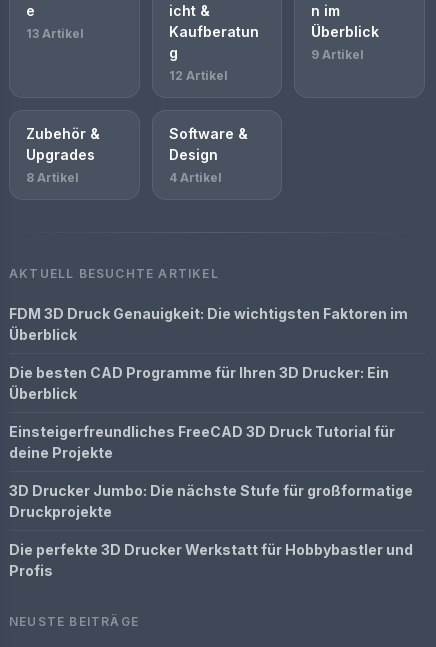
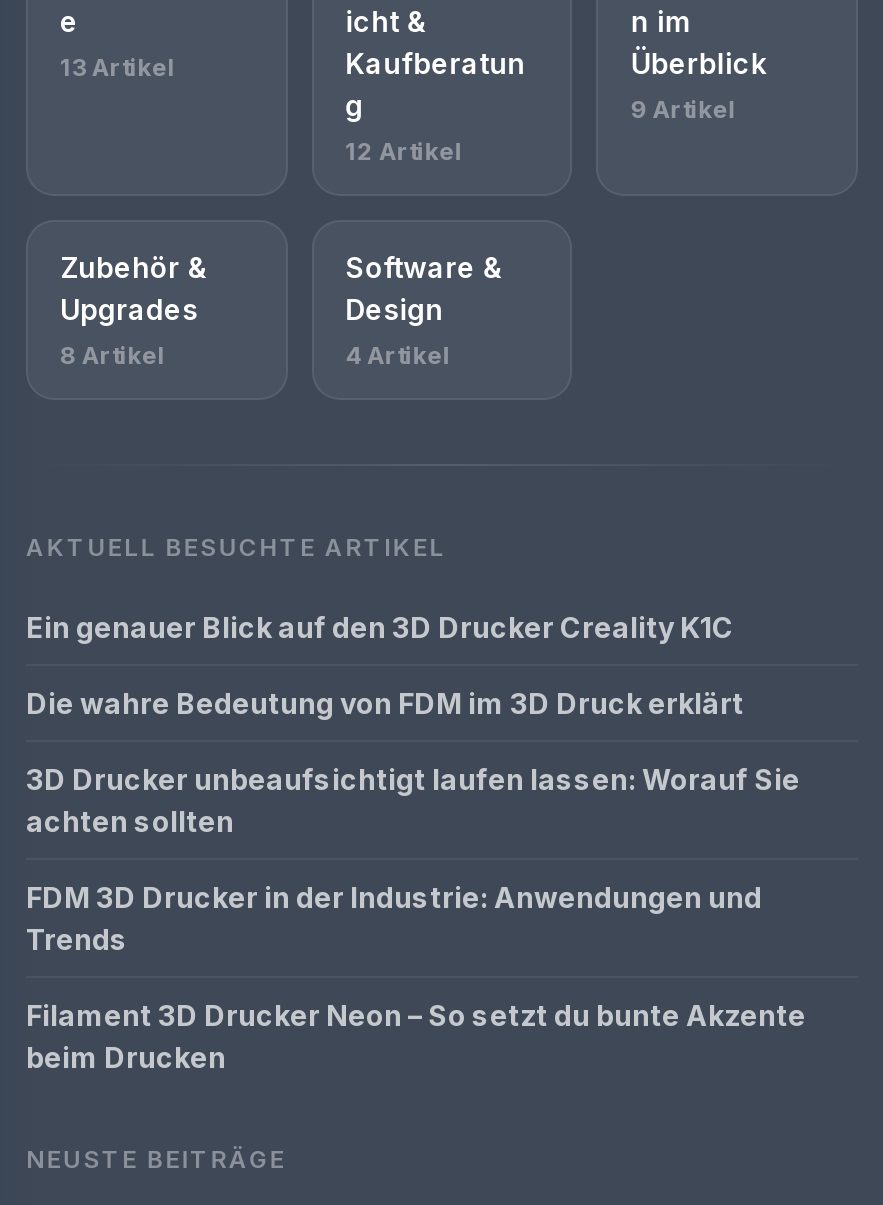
[9,305,408,343] FDM 3D Druck Genauigkeit: Die wichtigsten Faktoren im | Überblick -> [26,610,734,644] Ein genauer Blick auf den 3D Drucker Creality K1C
[9,364,389,402] Die besten CAD Programme für Ihren 3D Drucker: Ein | Überblick -> [26,686,744,720] Die wahre Bedeutung von FDM im 3D Druck erklärt
[9,423,395,461] Einsteigerfreundliches FreeCAD 3D Druck Tutorial für | deine Projekte -> [26,762,800,838] 3D Drucker unbeaufsichtigt laufen lassen: Worauf Sie | achten sollten
[9,482,413,520] 3D Drucker Jumbo: Die nächste Stufe für großformatige | Druckprojekte -> [26,880,762,956] FDM 3D Drucker in der Industrie: Anwendungen und | Trends
[9,541,413,579] Die perfekte 3D Drucker Werkstatt für Hobbybastler und | Profis -> [26,998,806,1074] Filament 3D Drucker Neon – So setzt du bunte Akzente | beim Drucken

